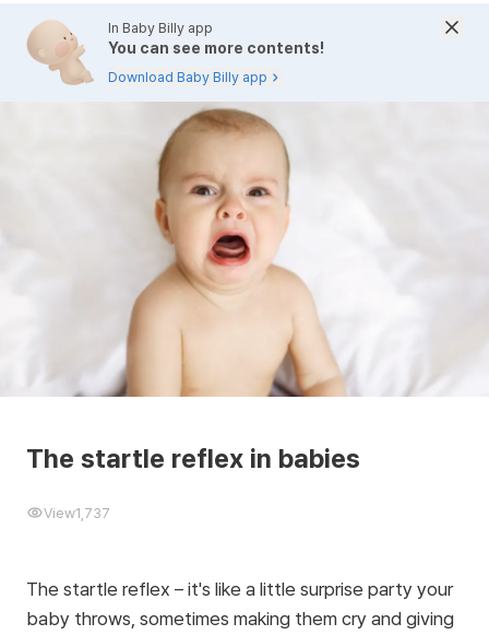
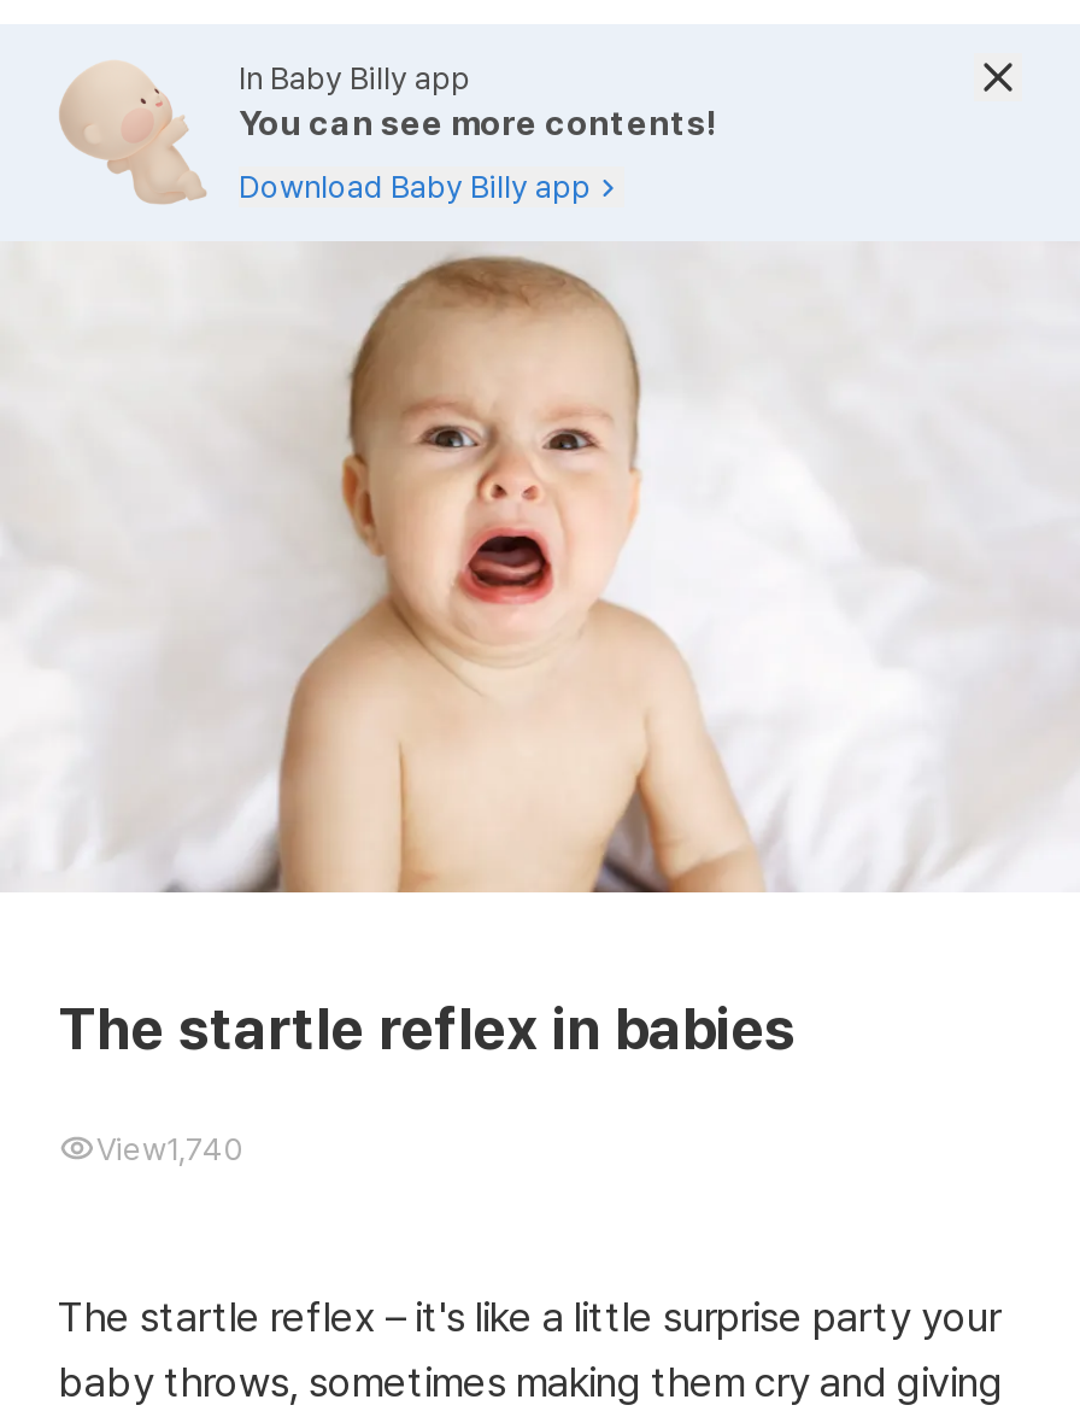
[44,505,110,521] View1,737 -> [96,1131,243,1167] View1,740

